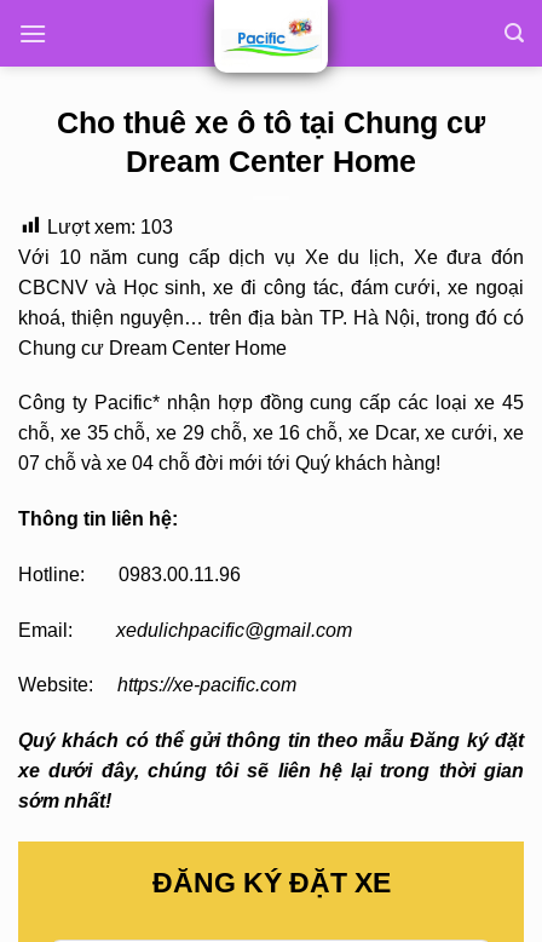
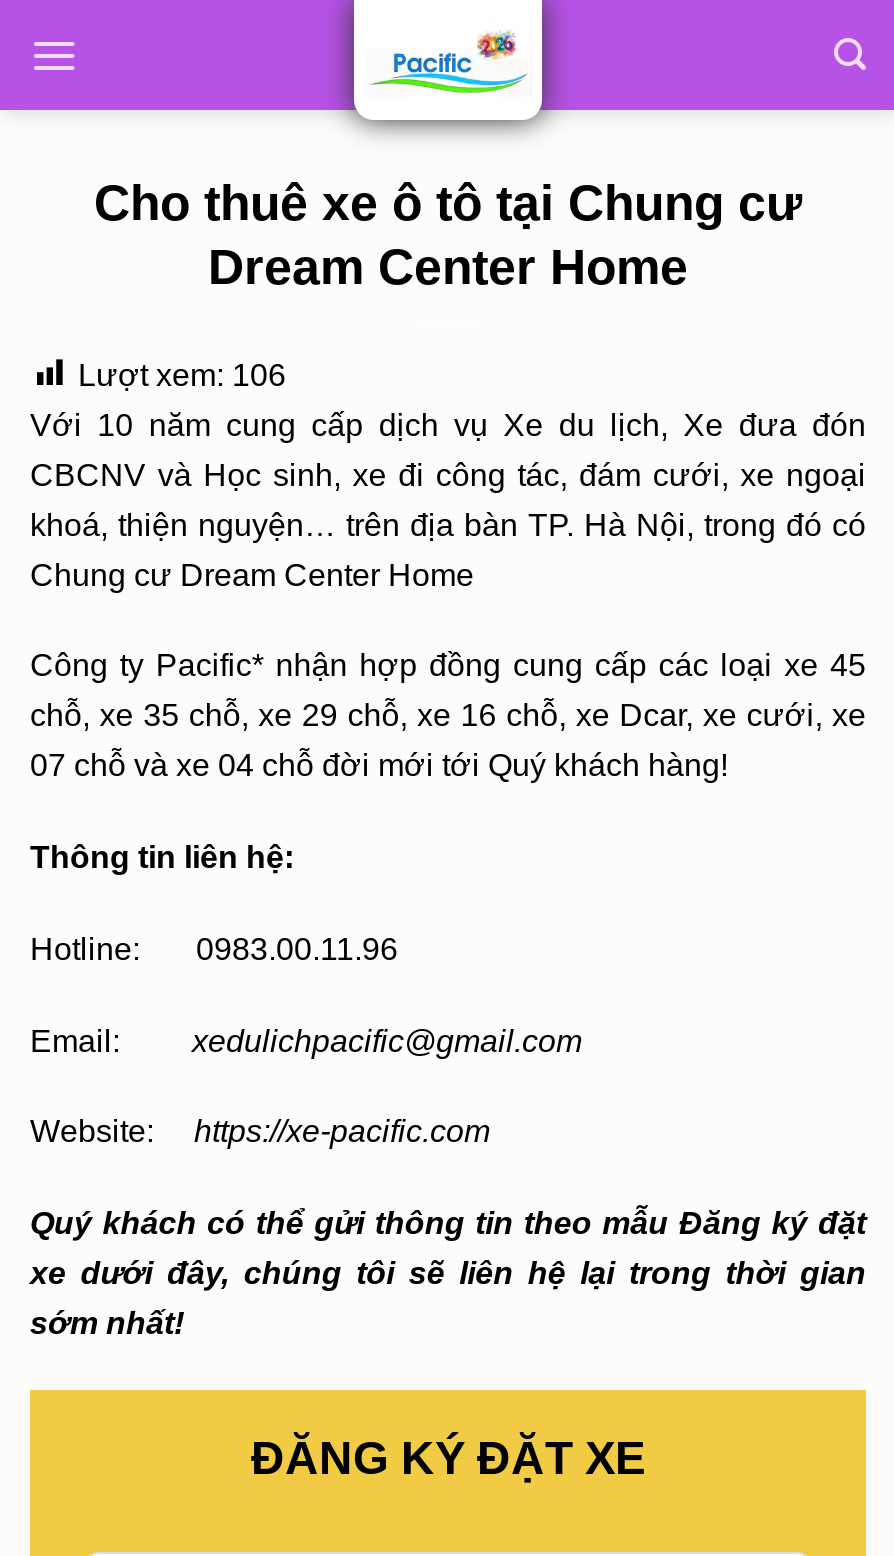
[47,216,173,237] Lượt xem: 103 -> [78,357,286,391] Lượt xem: 106

